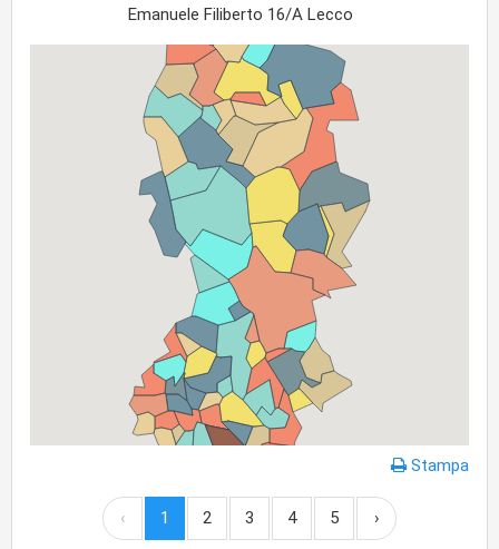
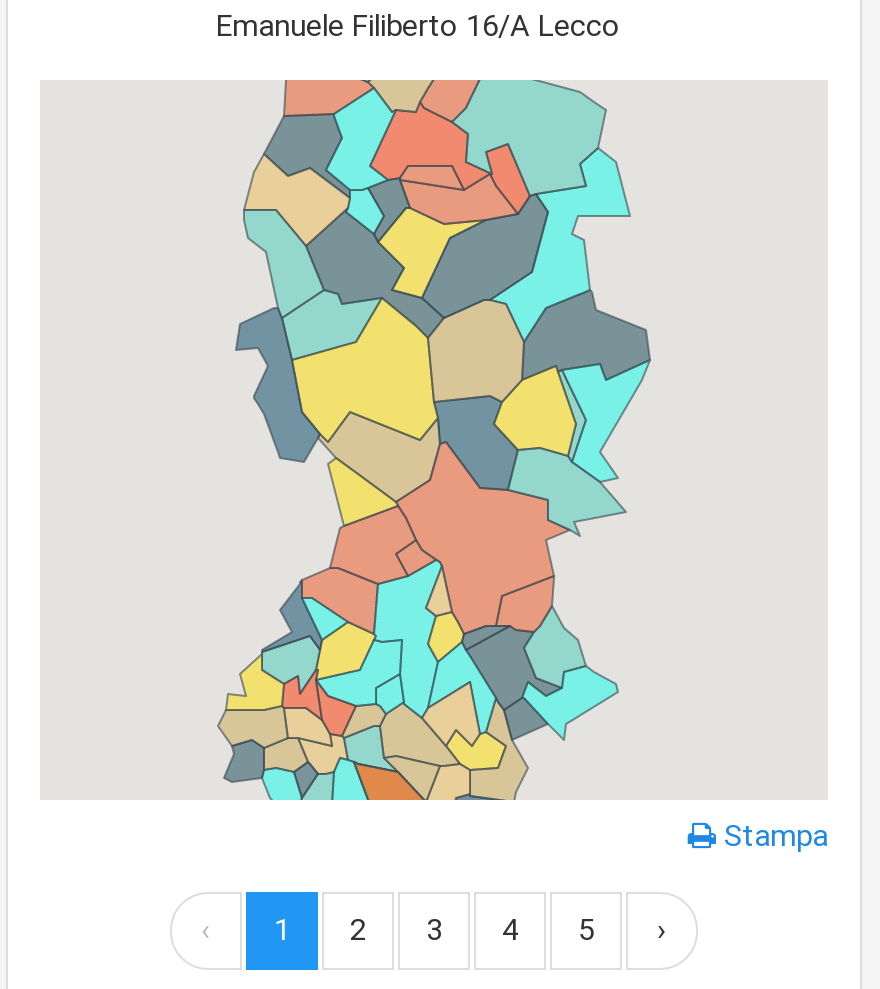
[130,43,370,447] [image] -> [222,78,650,802] [image]

